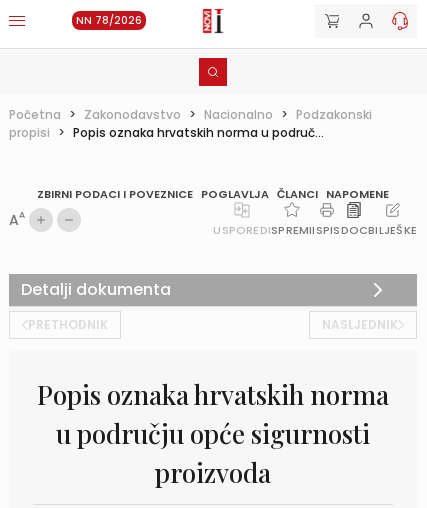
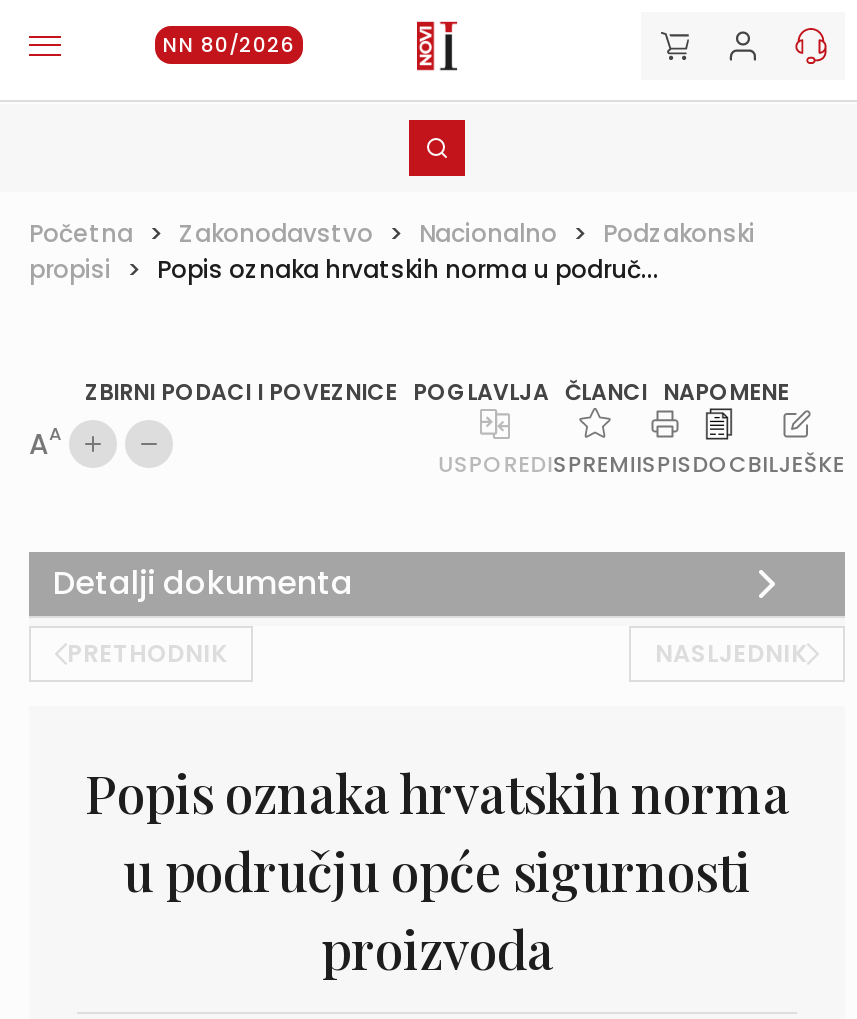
[76,13,142,28] NN 78/2026 -> [163,30,295,60] NN 80/2026

